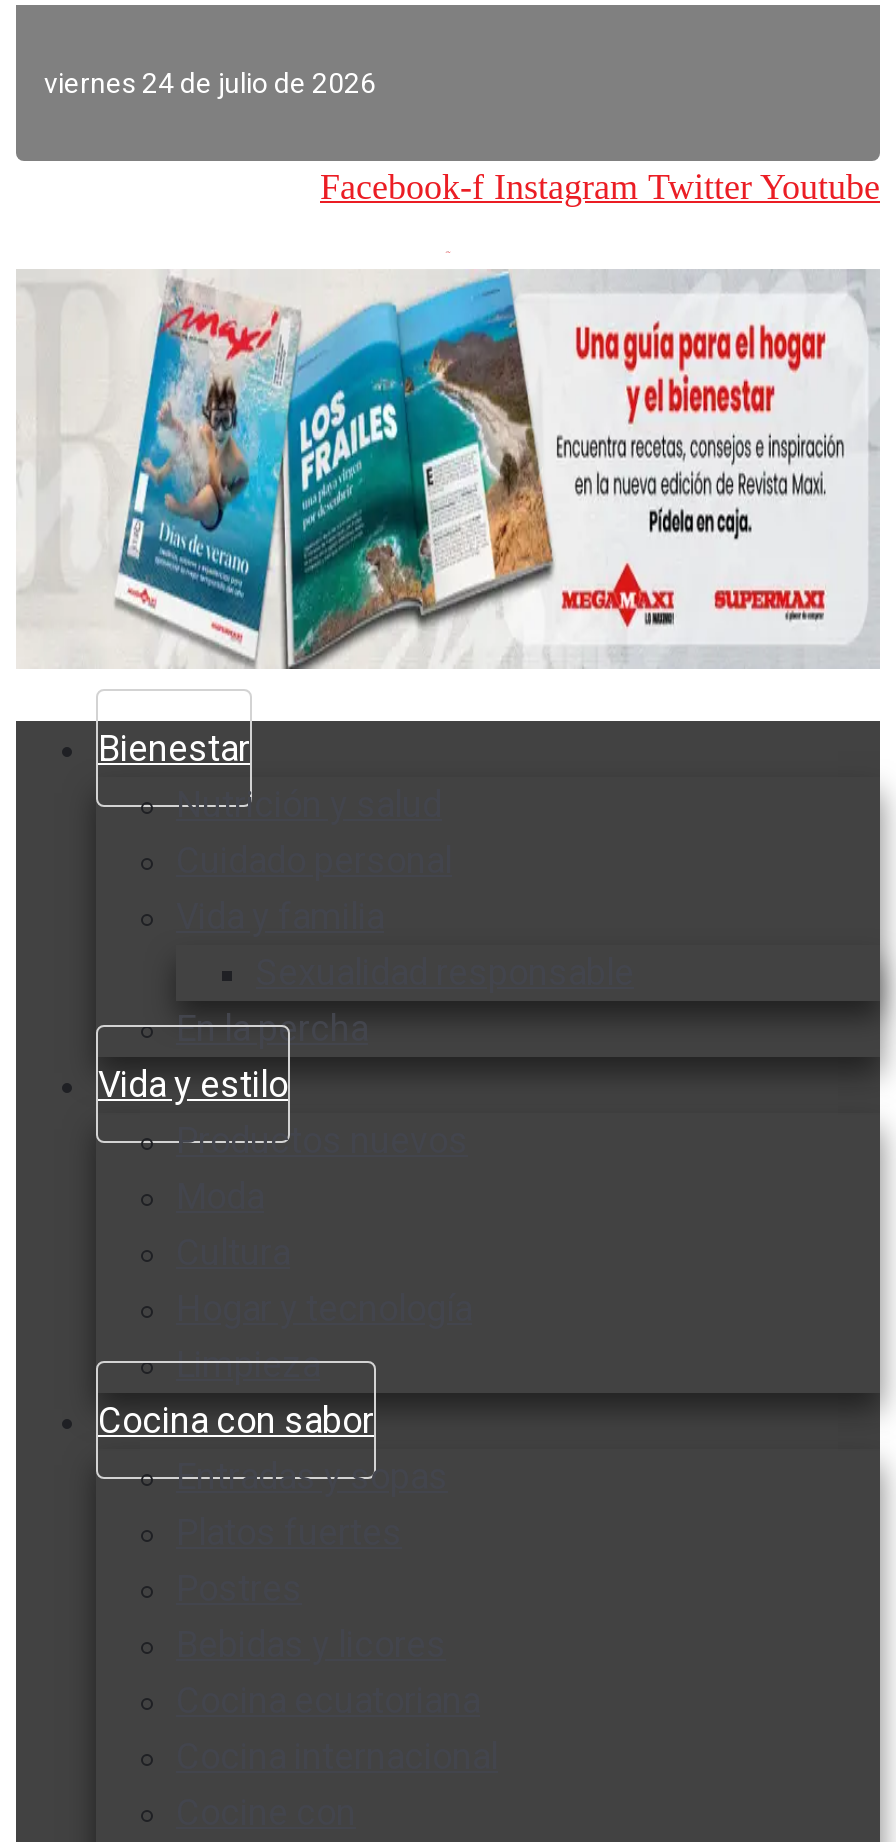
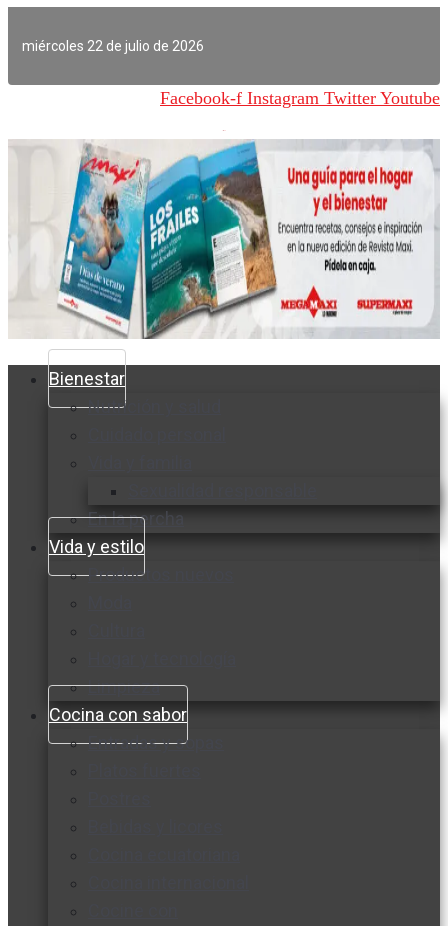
[44,66,376,98] viernes 24 de julio de 2026 -> [22,38,204,54] miércoles 22 de julio de 2026

